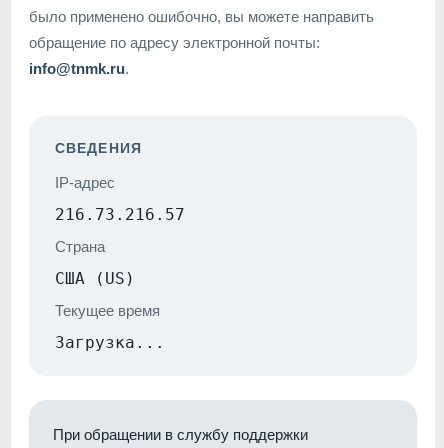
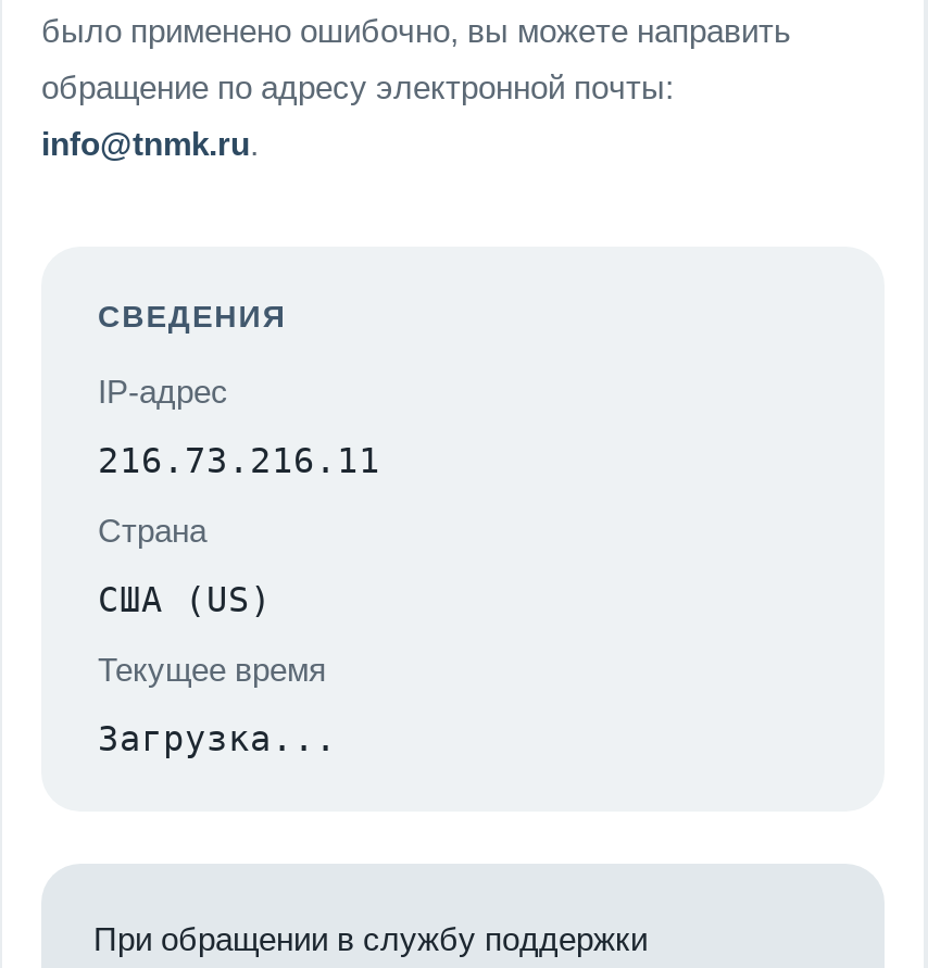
[55,204,185,223] 216.73.216.57 -> [98,439,380,480] 216.73.216.11

